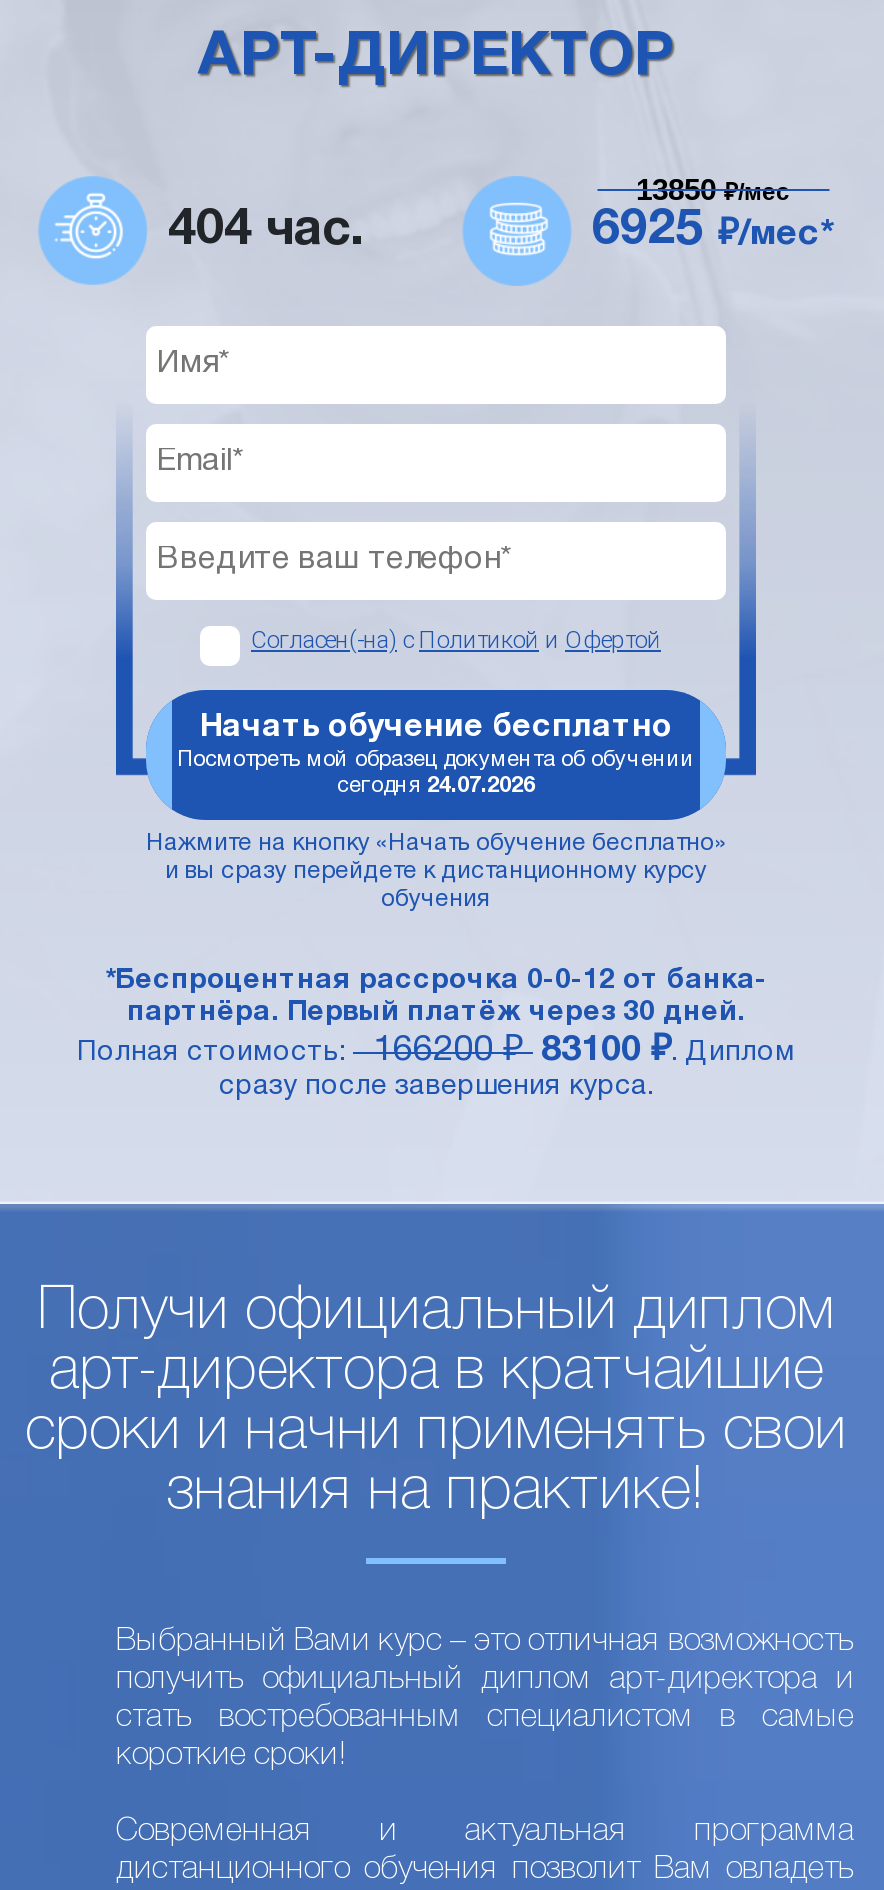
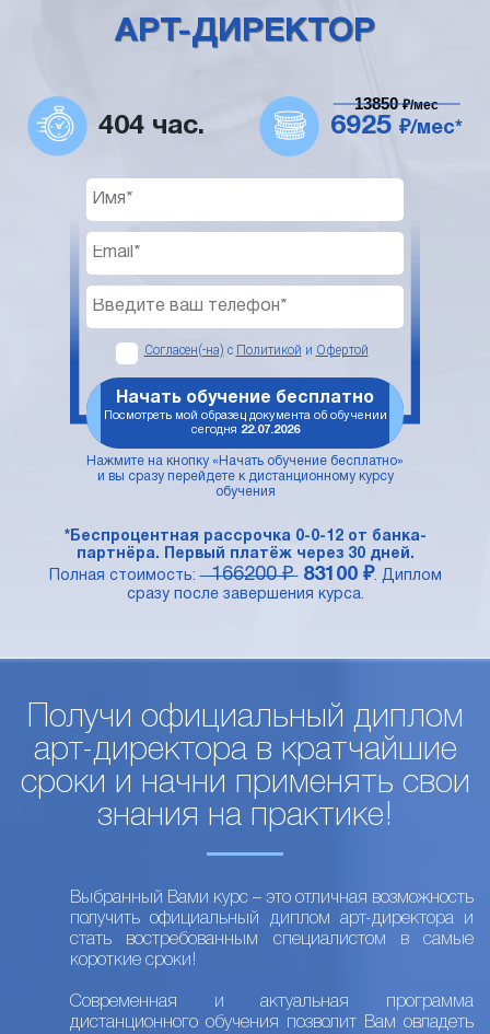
[337,776,535,796] сегодня 24.07.2026 -> [191,425,299,435] сегодня 22.07.2026

